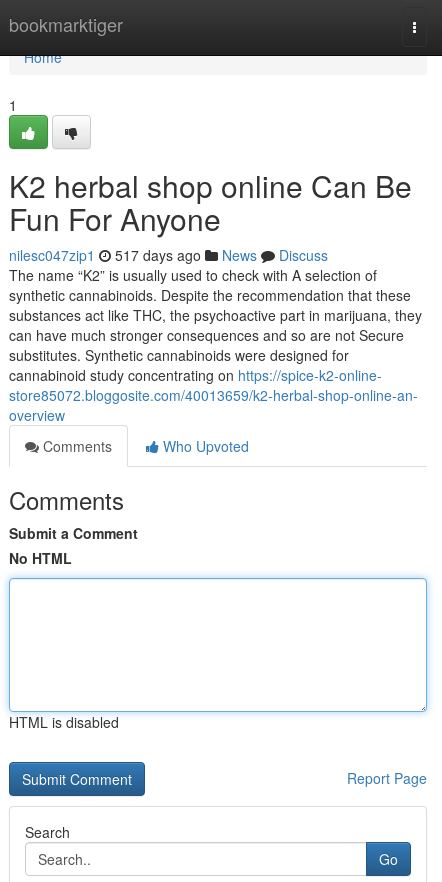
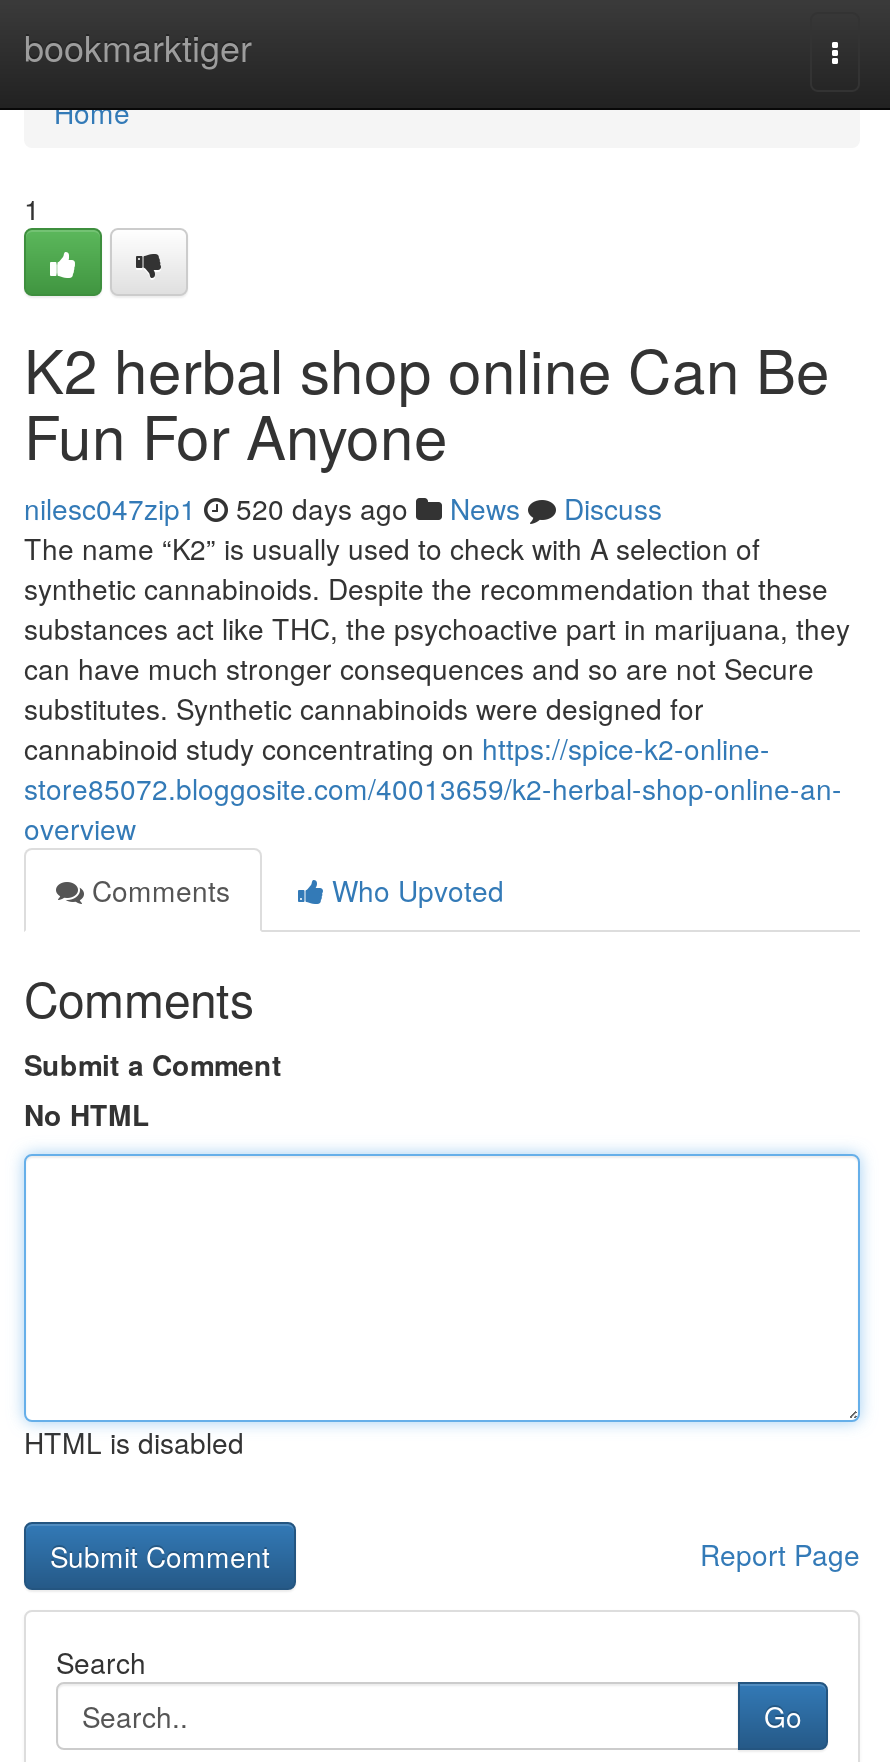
[9,245,328,265] nilesc047zip1 517 days ago News Discuss -> [24,488,662,528] nilesc047zip1 520 days ago News Discuss

